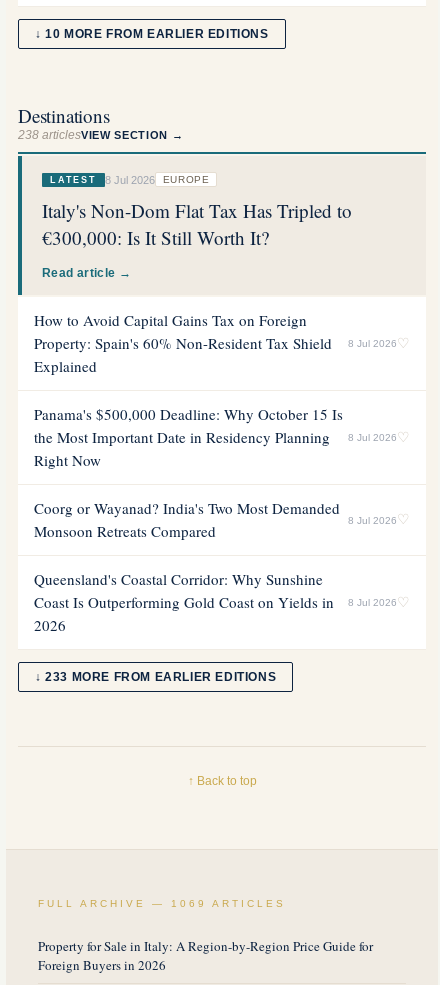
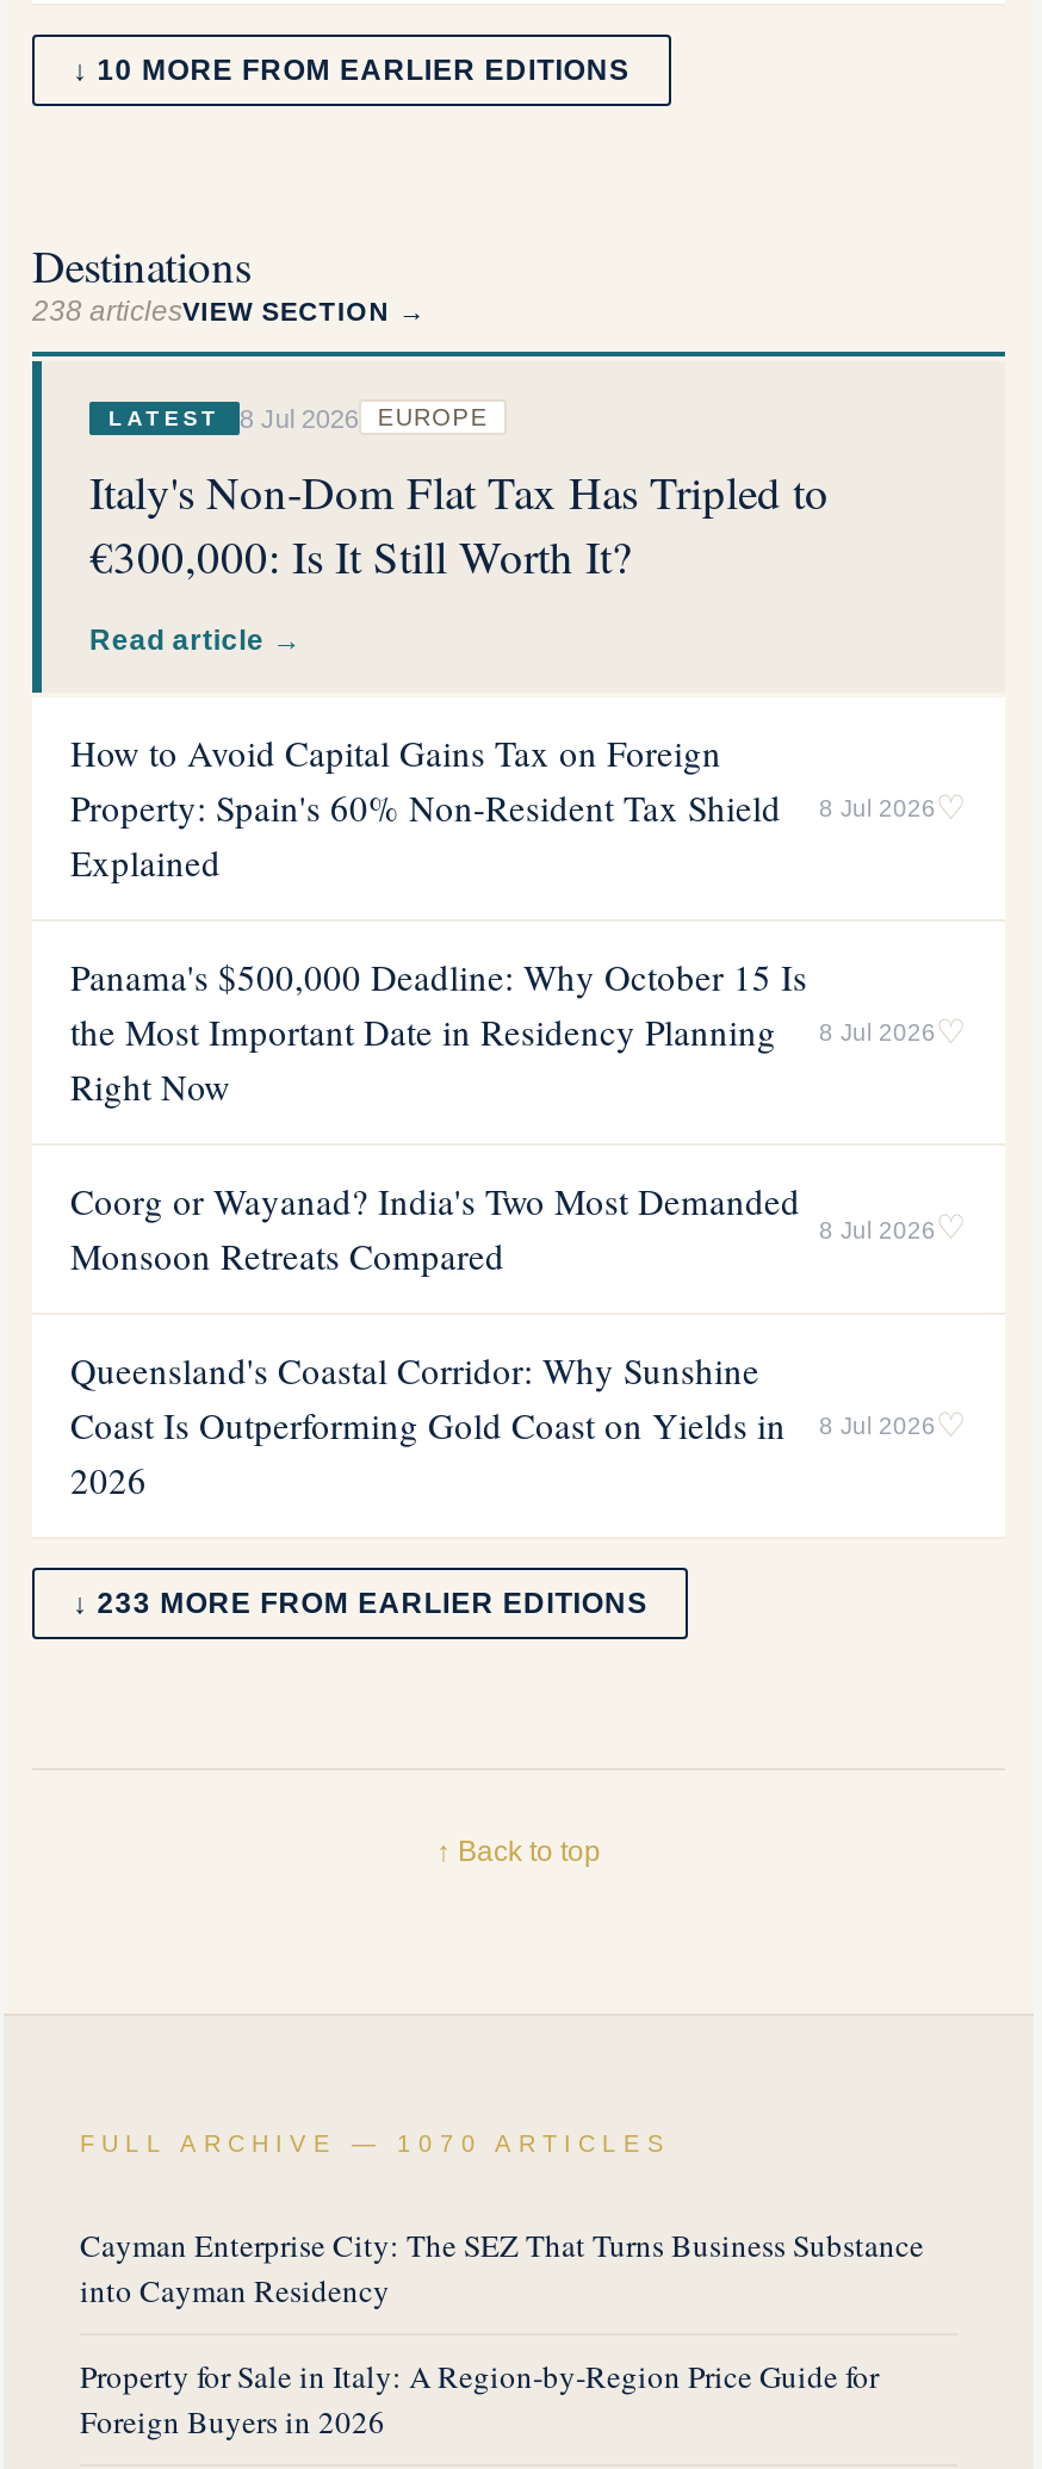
[38,898,286,909] FULL ARCHIVE — 1069 ARTICLES -> [80,2130,924,2312] FULL ARCHIVE — 1070 ARTICLES | Cayman Enterprise City: The SEZ That Turns Business Substance | into Cayman Residency

